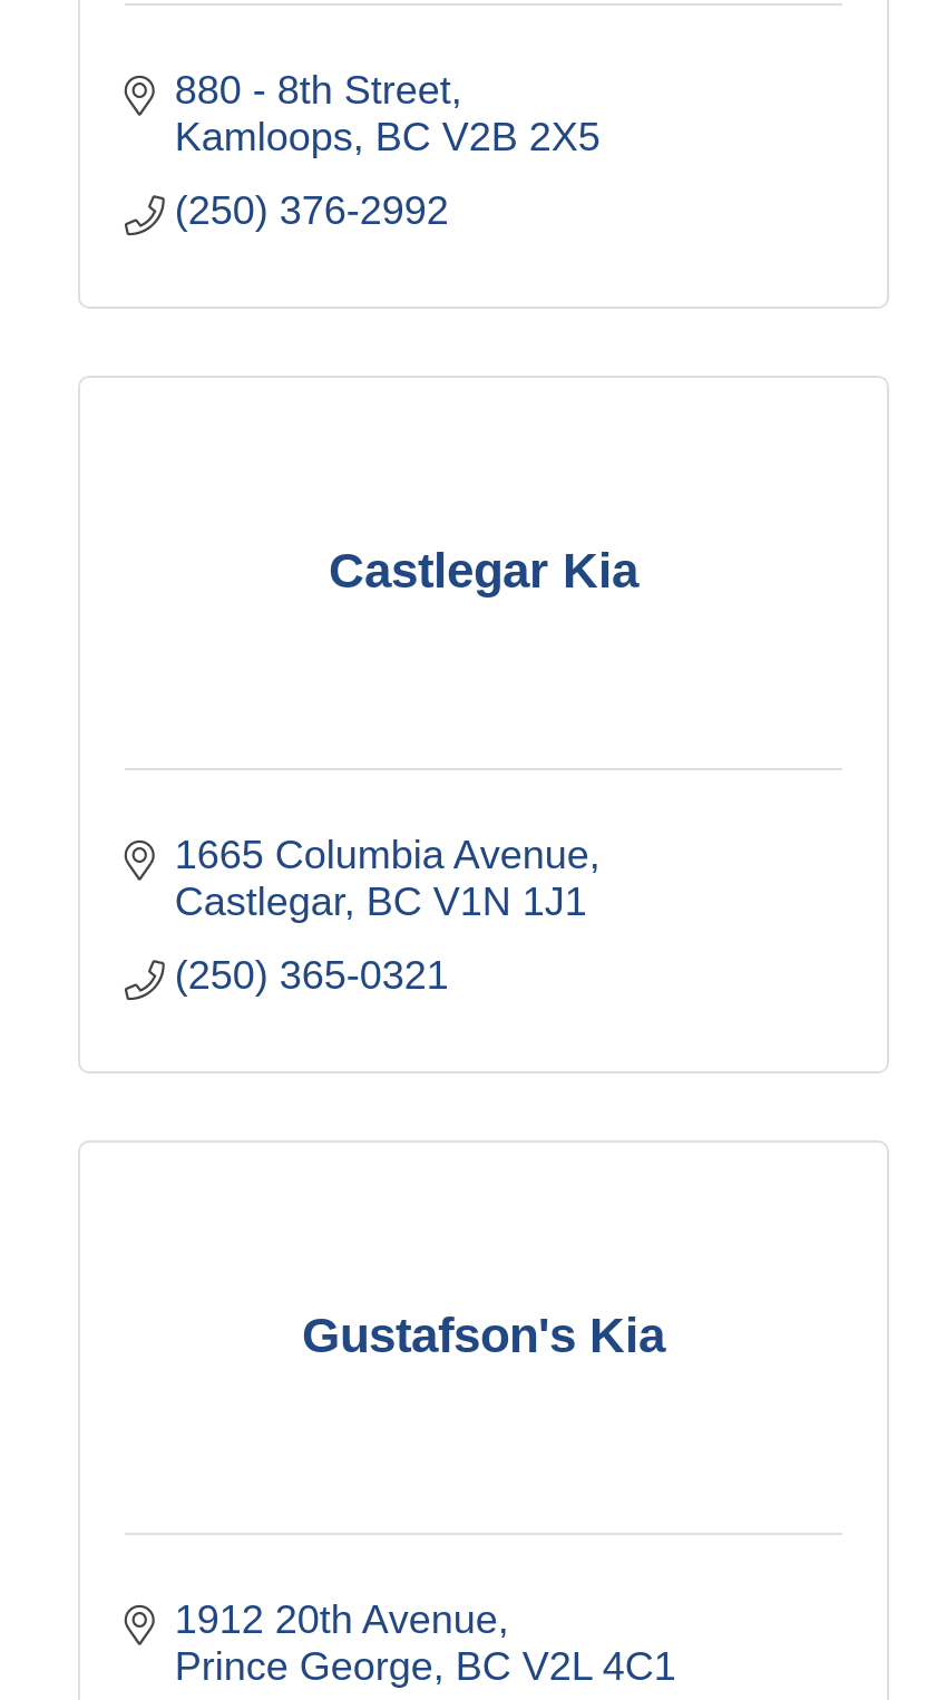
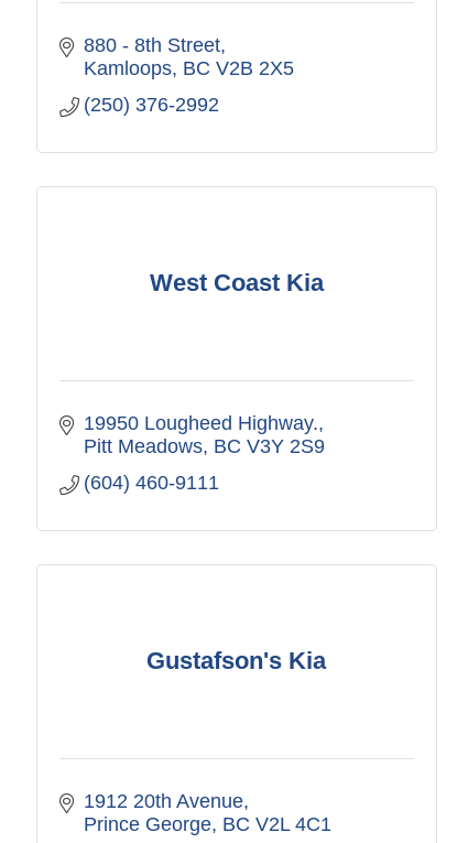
[329,542,638,598] Castlegar Kia -> [150,268,324,296] West Coast Kia
[175,832,589,923] 1665 Columbia Avenue | Castlegar BC V1N 1J1 -> [84,412,325,457] 19950 Lougheed Highway. | Pitt Meadows BC V3Y 2S9
[175,952,449,997] (250) 365-0321 -> [84,471,220,493] (604) 460-9111

